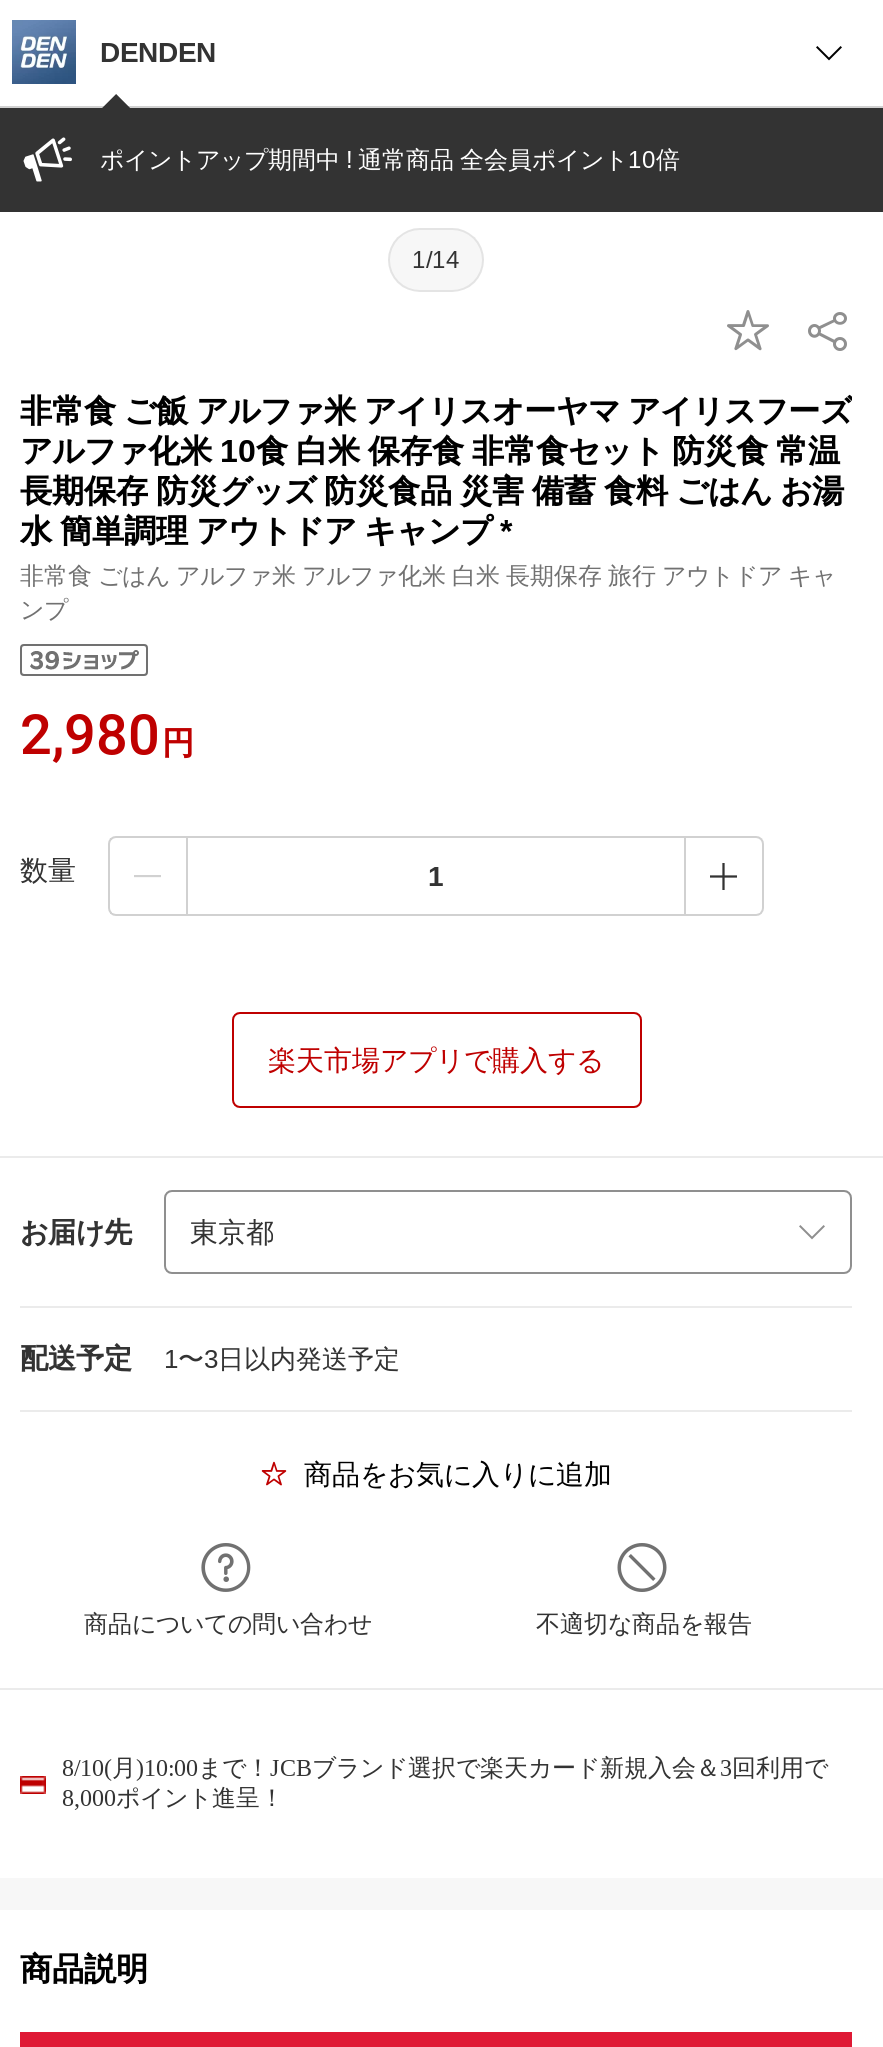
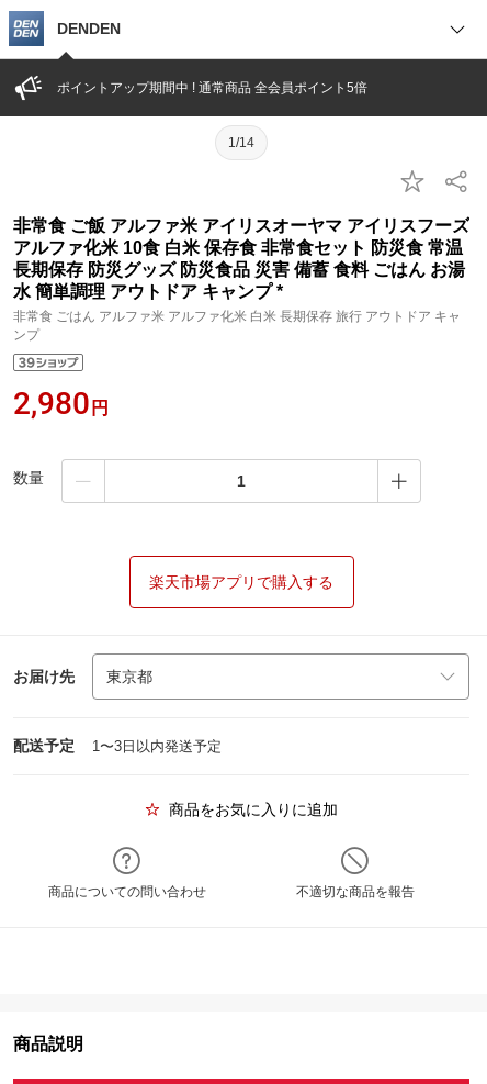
[100,146,680,174] ポイントアップ期間中 ! 通常商品 全会員ポイント10倍 -> [57,80,367,96] ポイントアップ期間中 ! 通常商品 全会員ポイント5倍
[62,1754,828,1812] 8/10(月)10:00まで！JCBブランド選択で楽天カード新規入会＆3回利用で | 8,000ポイント進呈！ -> none

